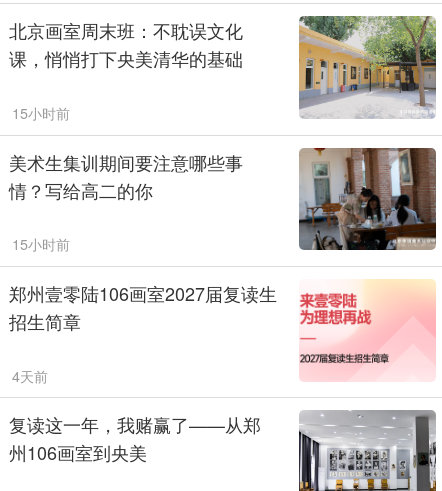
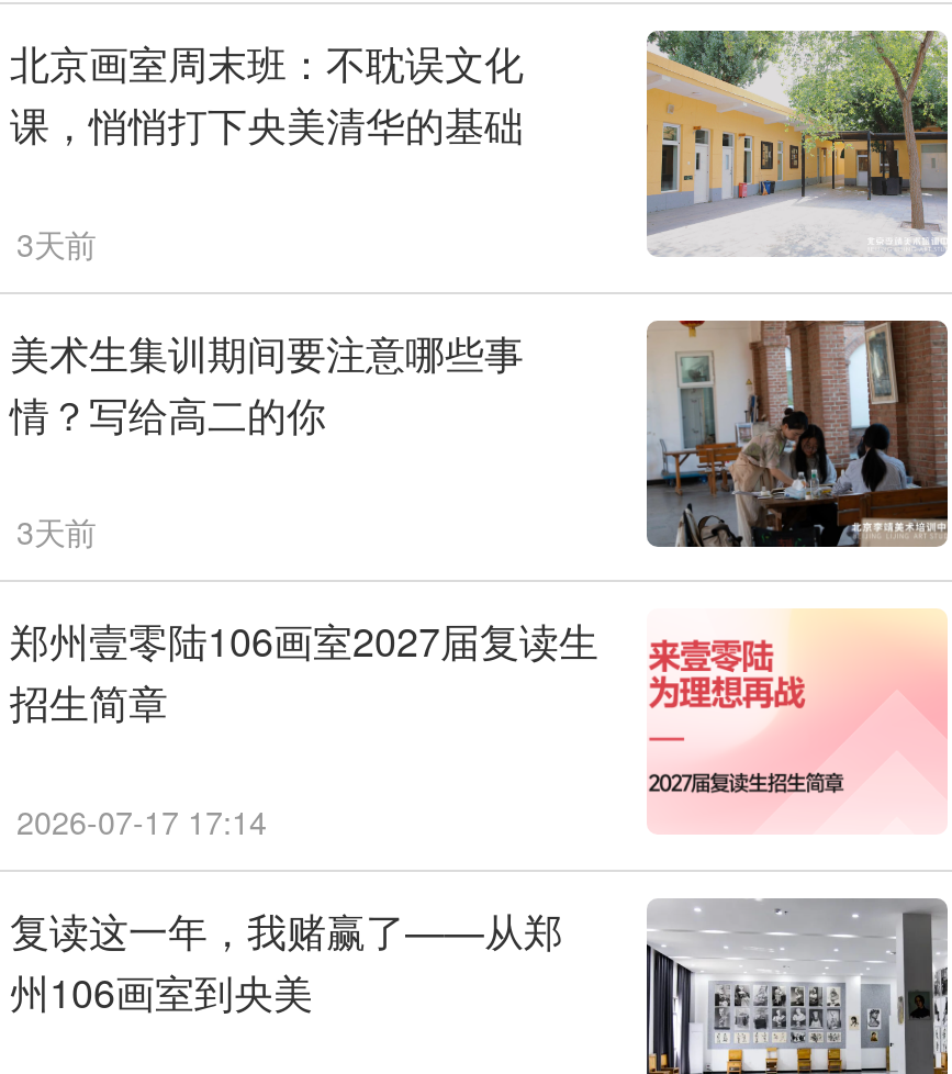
[12,103,70,123] 15小时前 -> [16,221,95,265] 3天前
[12,234,70,254] 15小时前 -> [16,510,95,554] 3天前
[12,365,48,385] 4天前 -> [16,798,267,842] 2026-07-17 17:14

